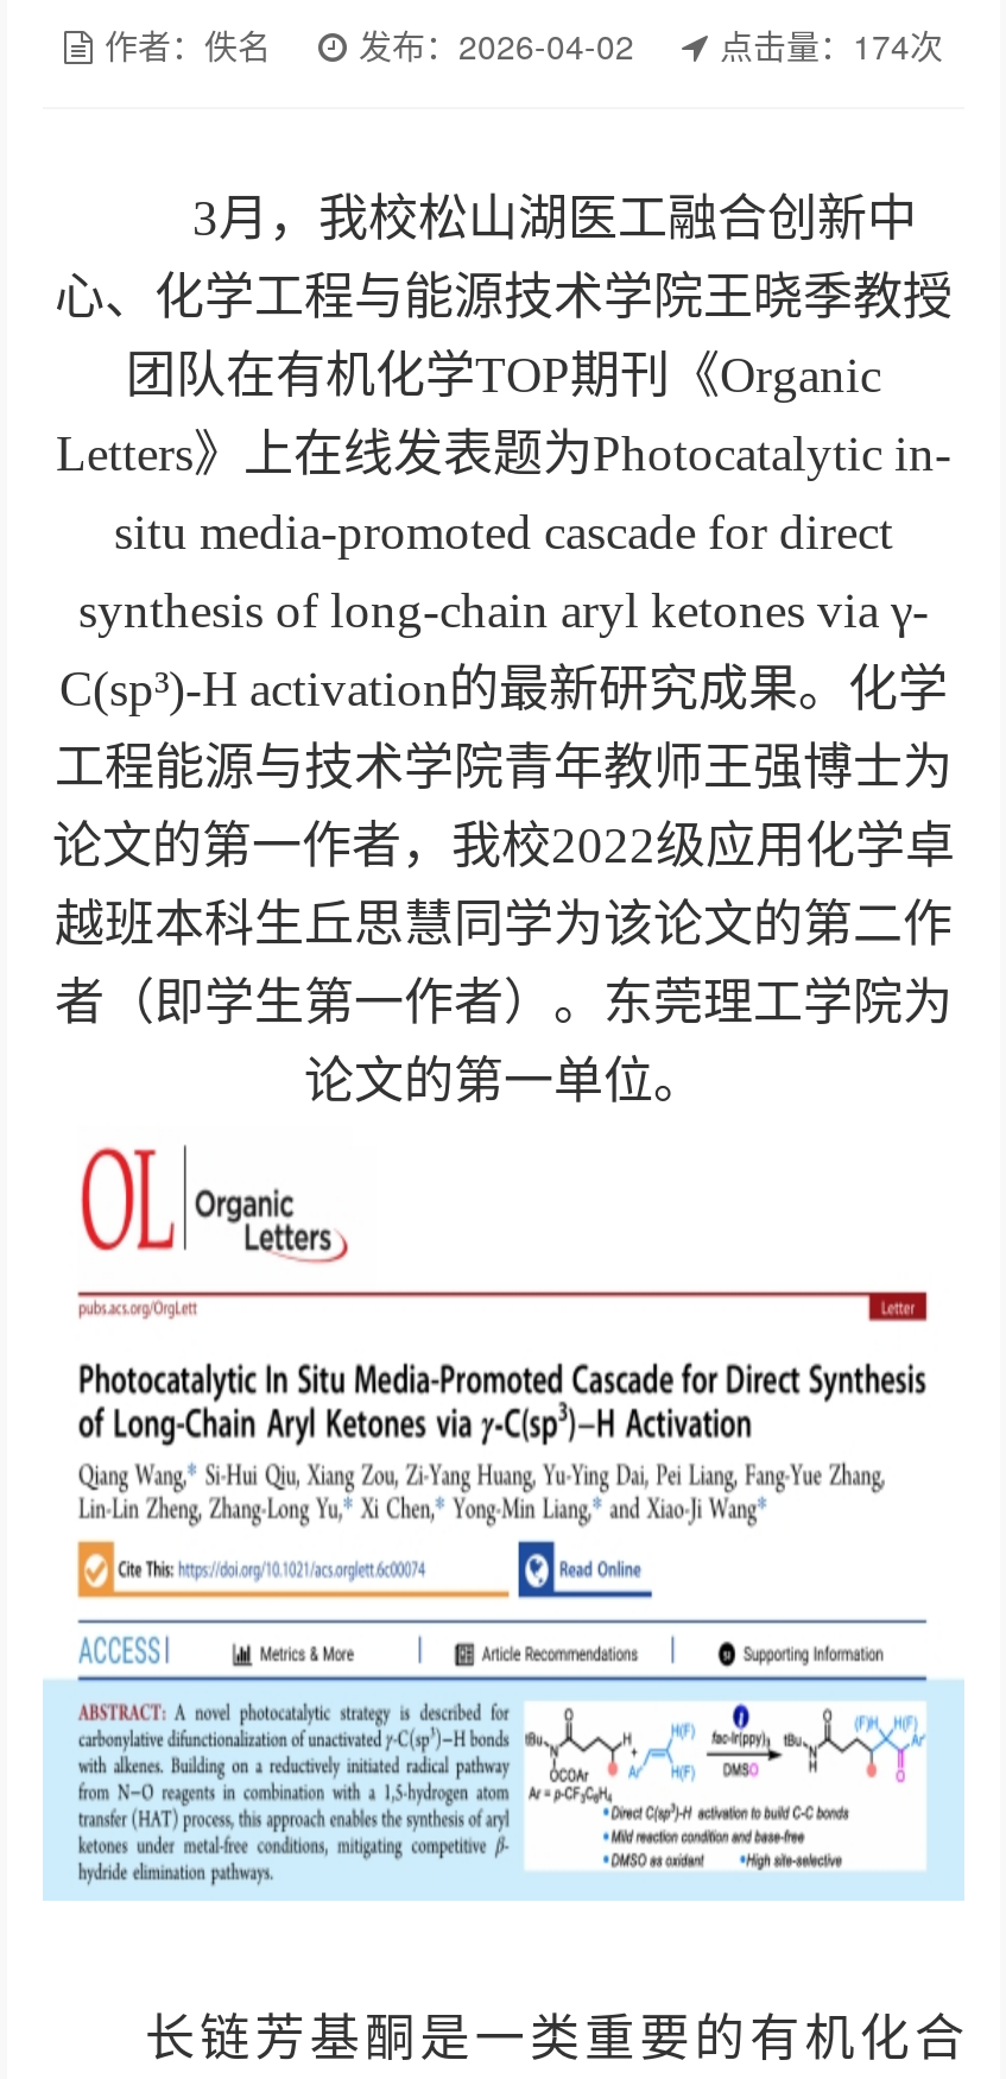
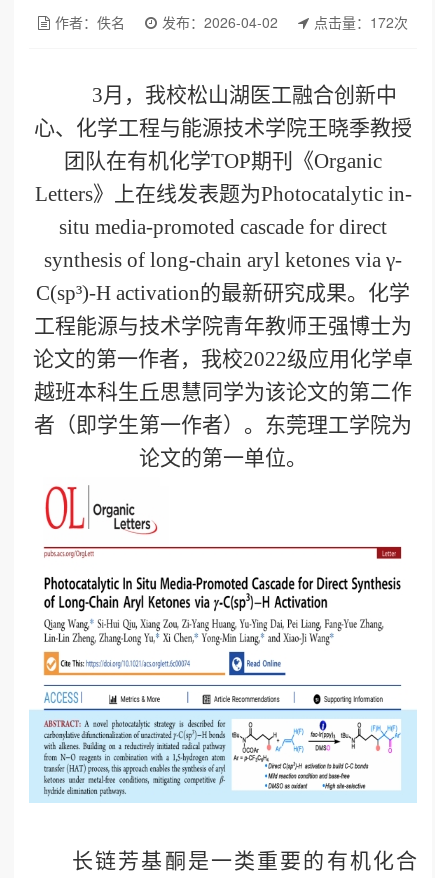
[105,21,943,68] 作者：佚名 发布：2026-04-02 点击量：174次 -> [55,12,408,32] 作者：佚名 发布：2026-04-02 点击量：172次

